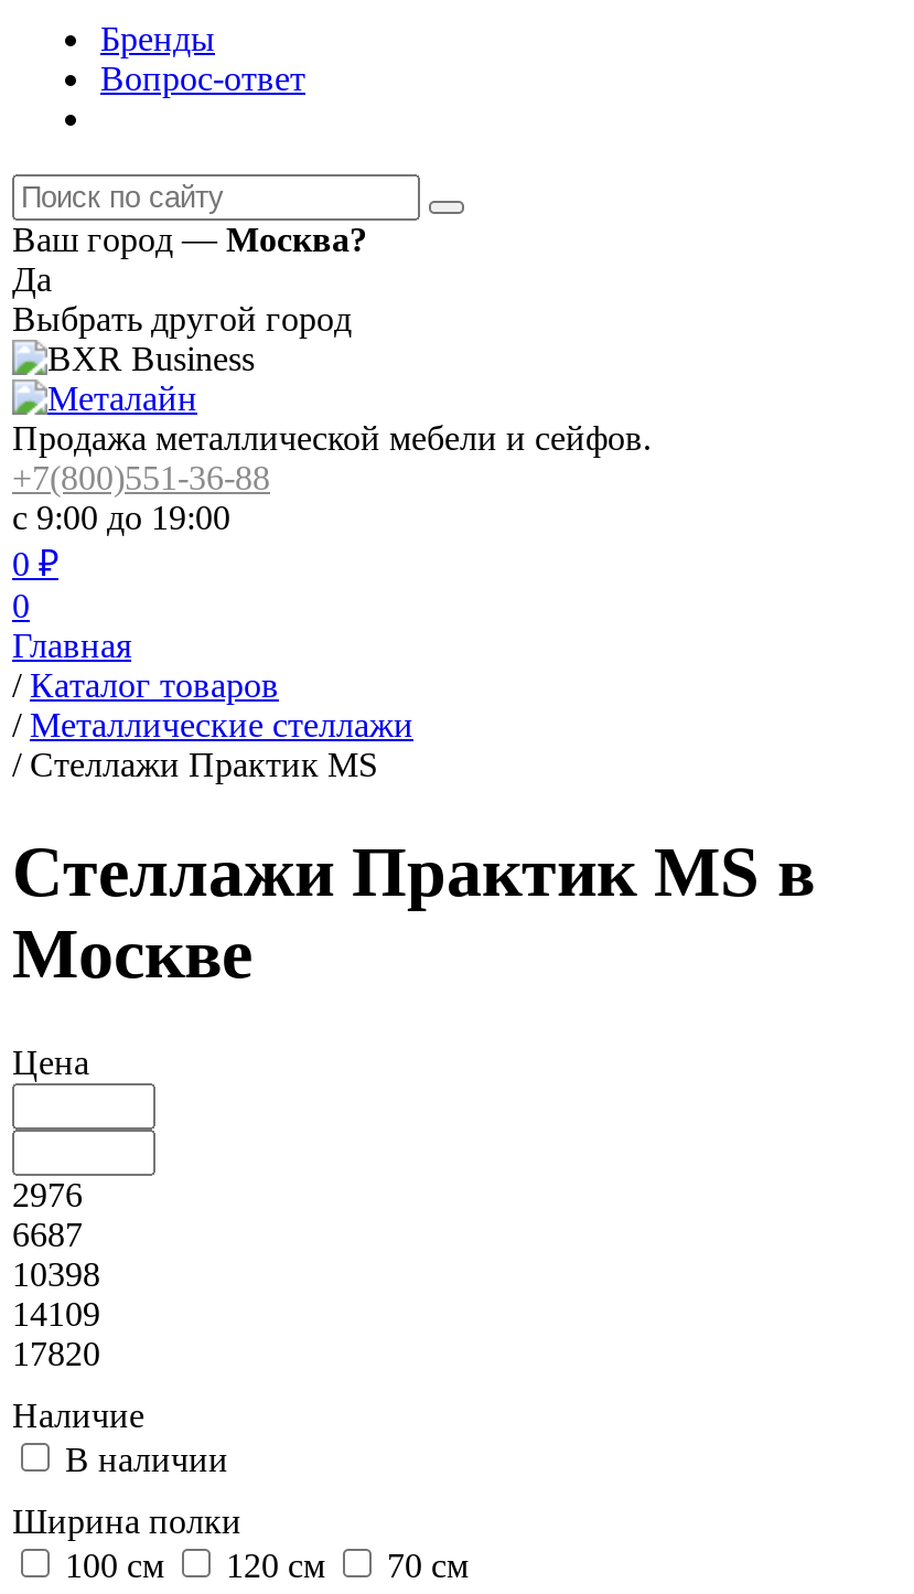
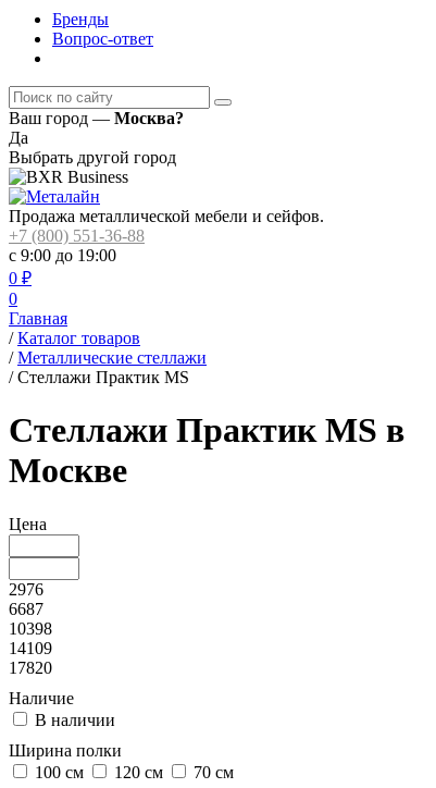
[12,459,270,496] +7(800)551-36-88 -> [9,226,145,245] +7 (800) 551-36-88

